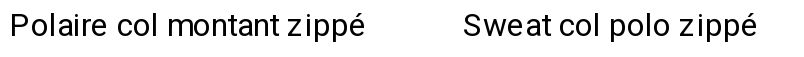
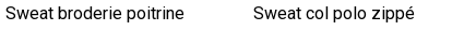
[9,5,367,43] Polaire col montant zippé -> [5,3,185,23] Sweat broderie poitrine

